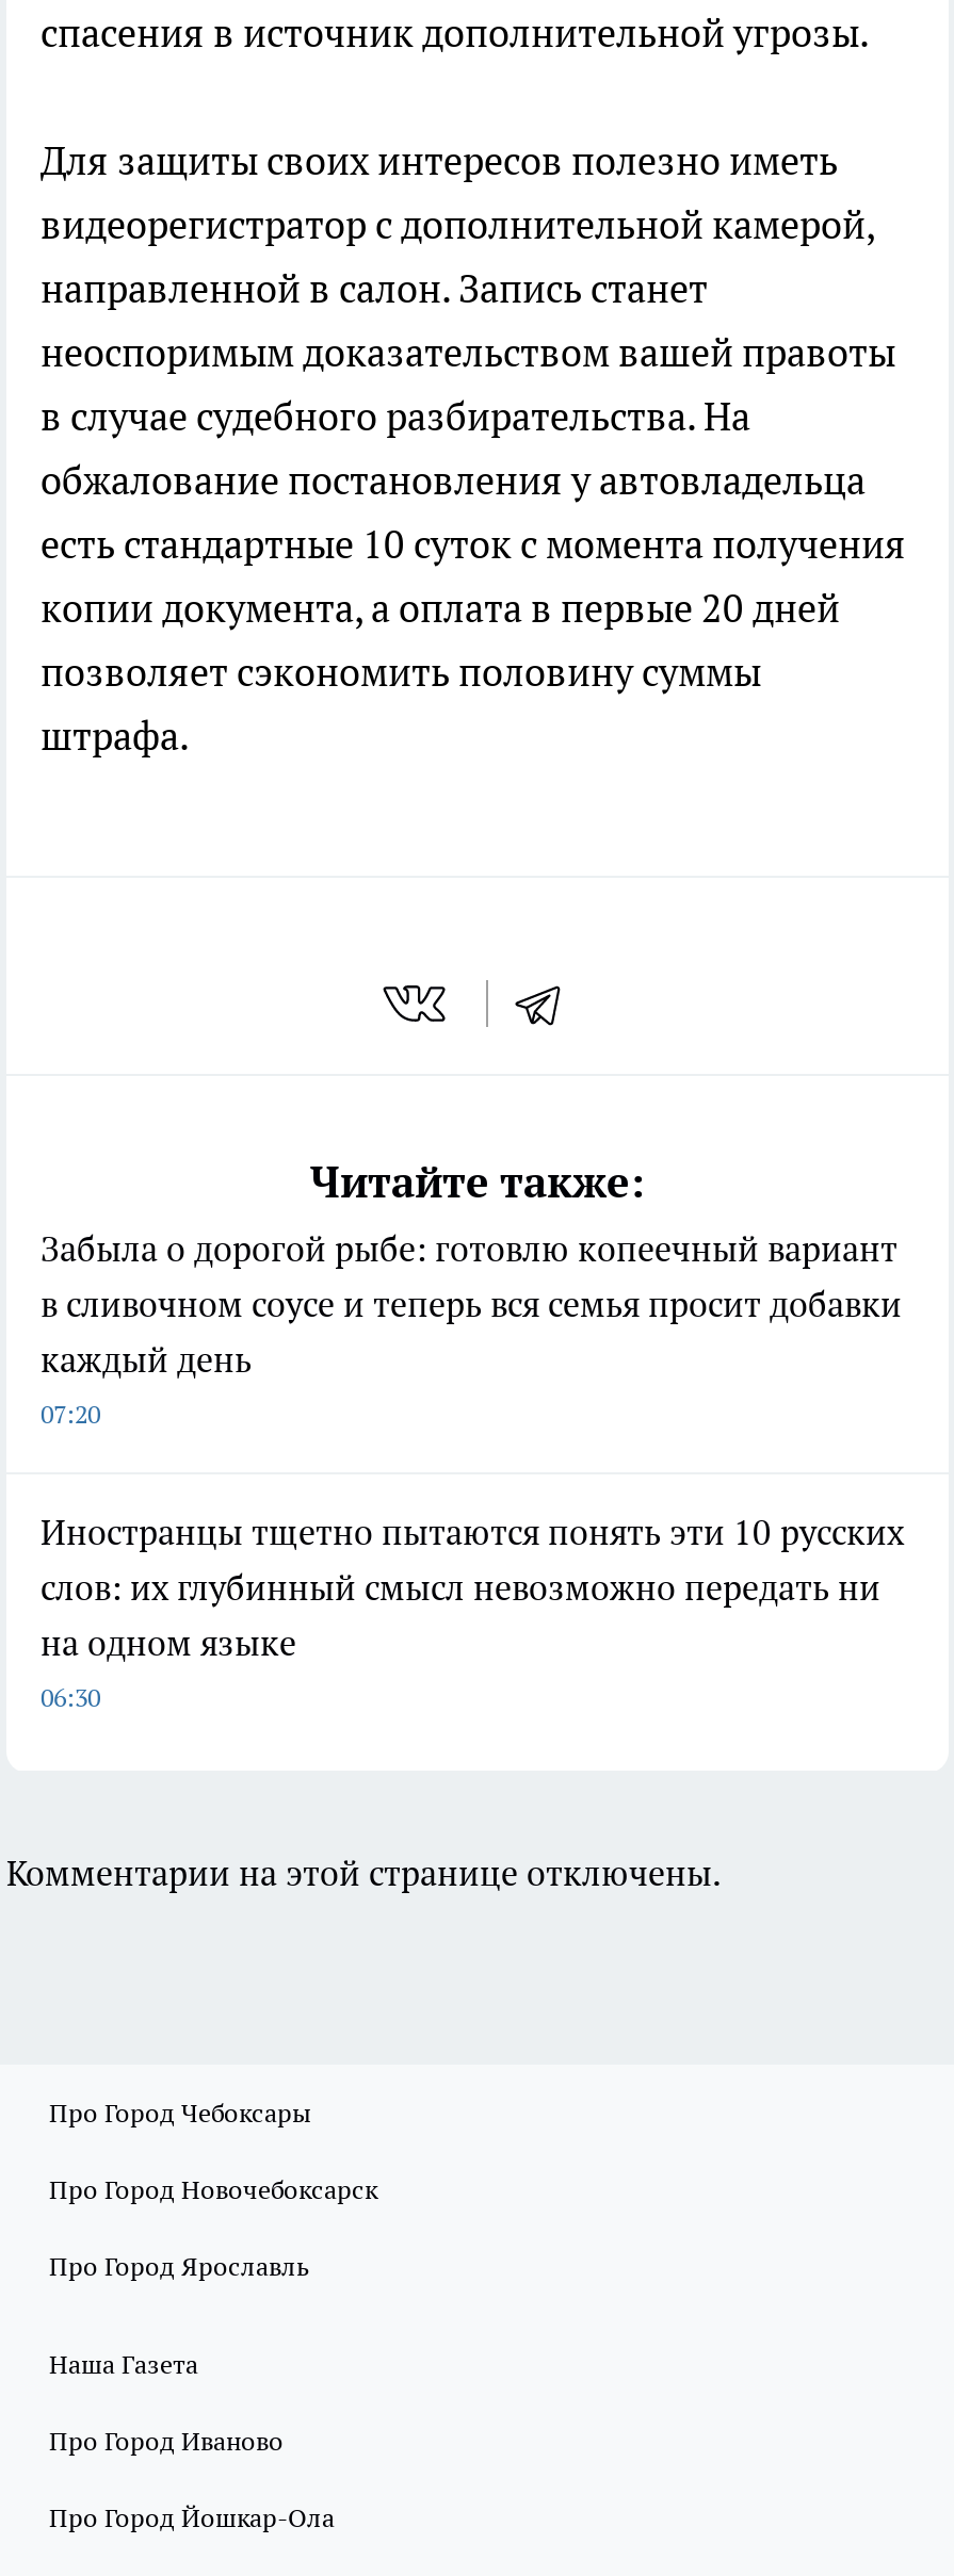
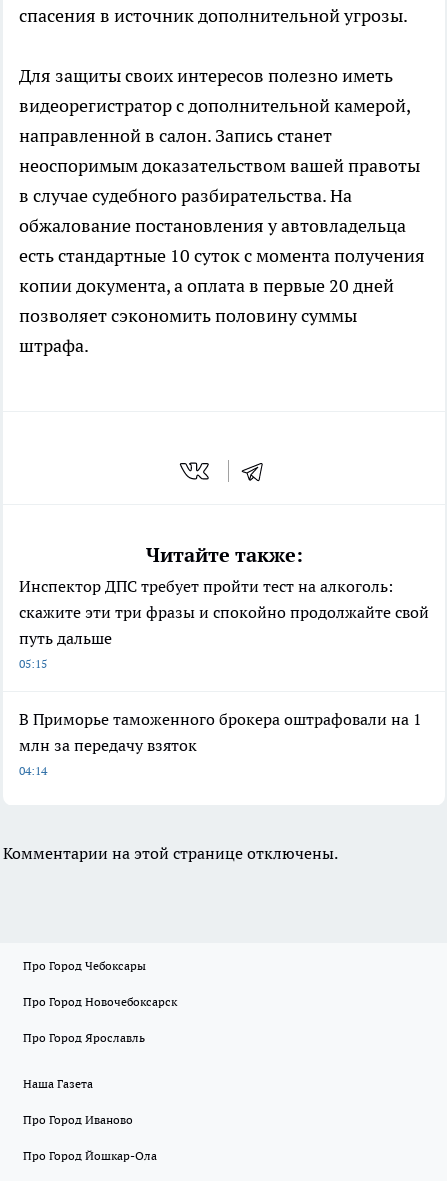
[41,1227,902,1429] Забыла о дорогой рыбе: готовлю копеечный вариант | в сливочном соусе и теперь вся семья просит добавки | каждый день | 07:20 -> [19,576,429,671] Инспектор ДПС требует пройти тест на алкоголь: | скажите эти три фразы и спокойно продолжайте свой | путь дальше | 05:15
[41,1510,904,1712] Иностранцы тщетно пытаются понять эти 10 русских | слов: их глубинный смысл невозможно передать ни | на одном языке | 06:30 -> [19,709,422,778] В Приморье таможенного брокера оштрафовали на 1 | млн за передачу взяток | 04:14

